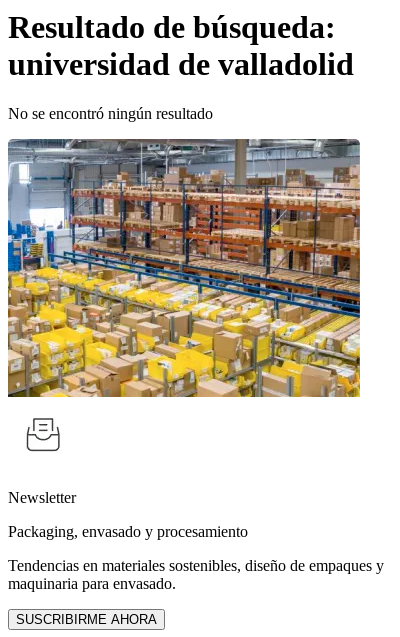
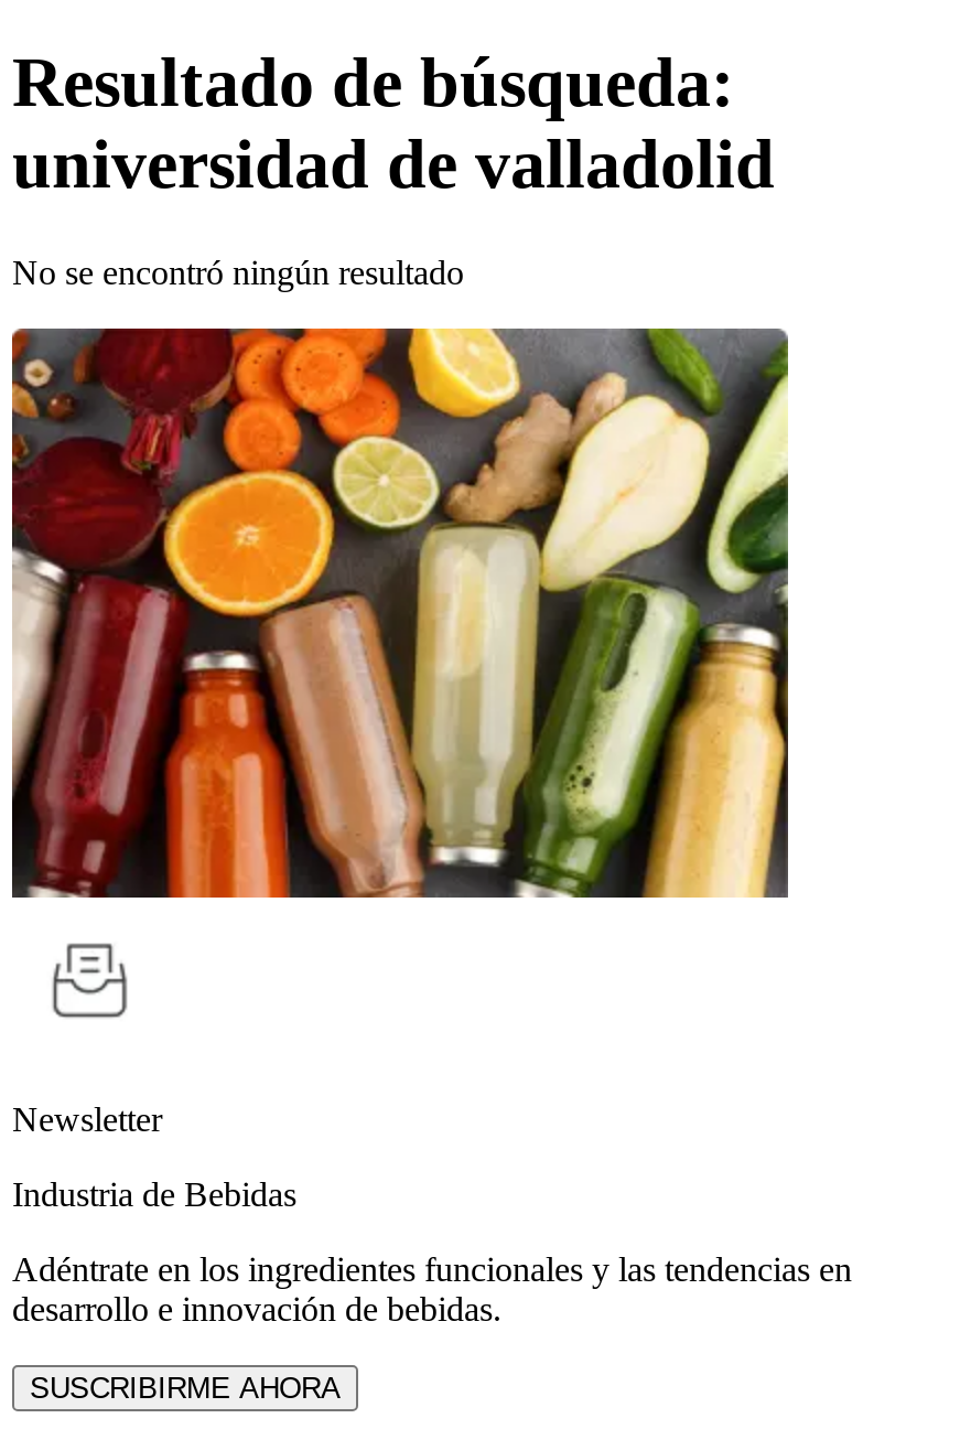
[7,138,361,398] [image] -> [10,326,790,900] [image]
[8,523,248,540] Packaging, envasado y procesamiento -> [12,1175,296,1213] Industria de Bebidas
[8,557,384,592] Tendencias en materiales sostenibles, diseño de empaques y | maquinaria para envasado. -> [12,1250,852,1327] Adéntrate en los ingredientes funcionales y las tendencias en | desarrollo e innovación de bebidas.

